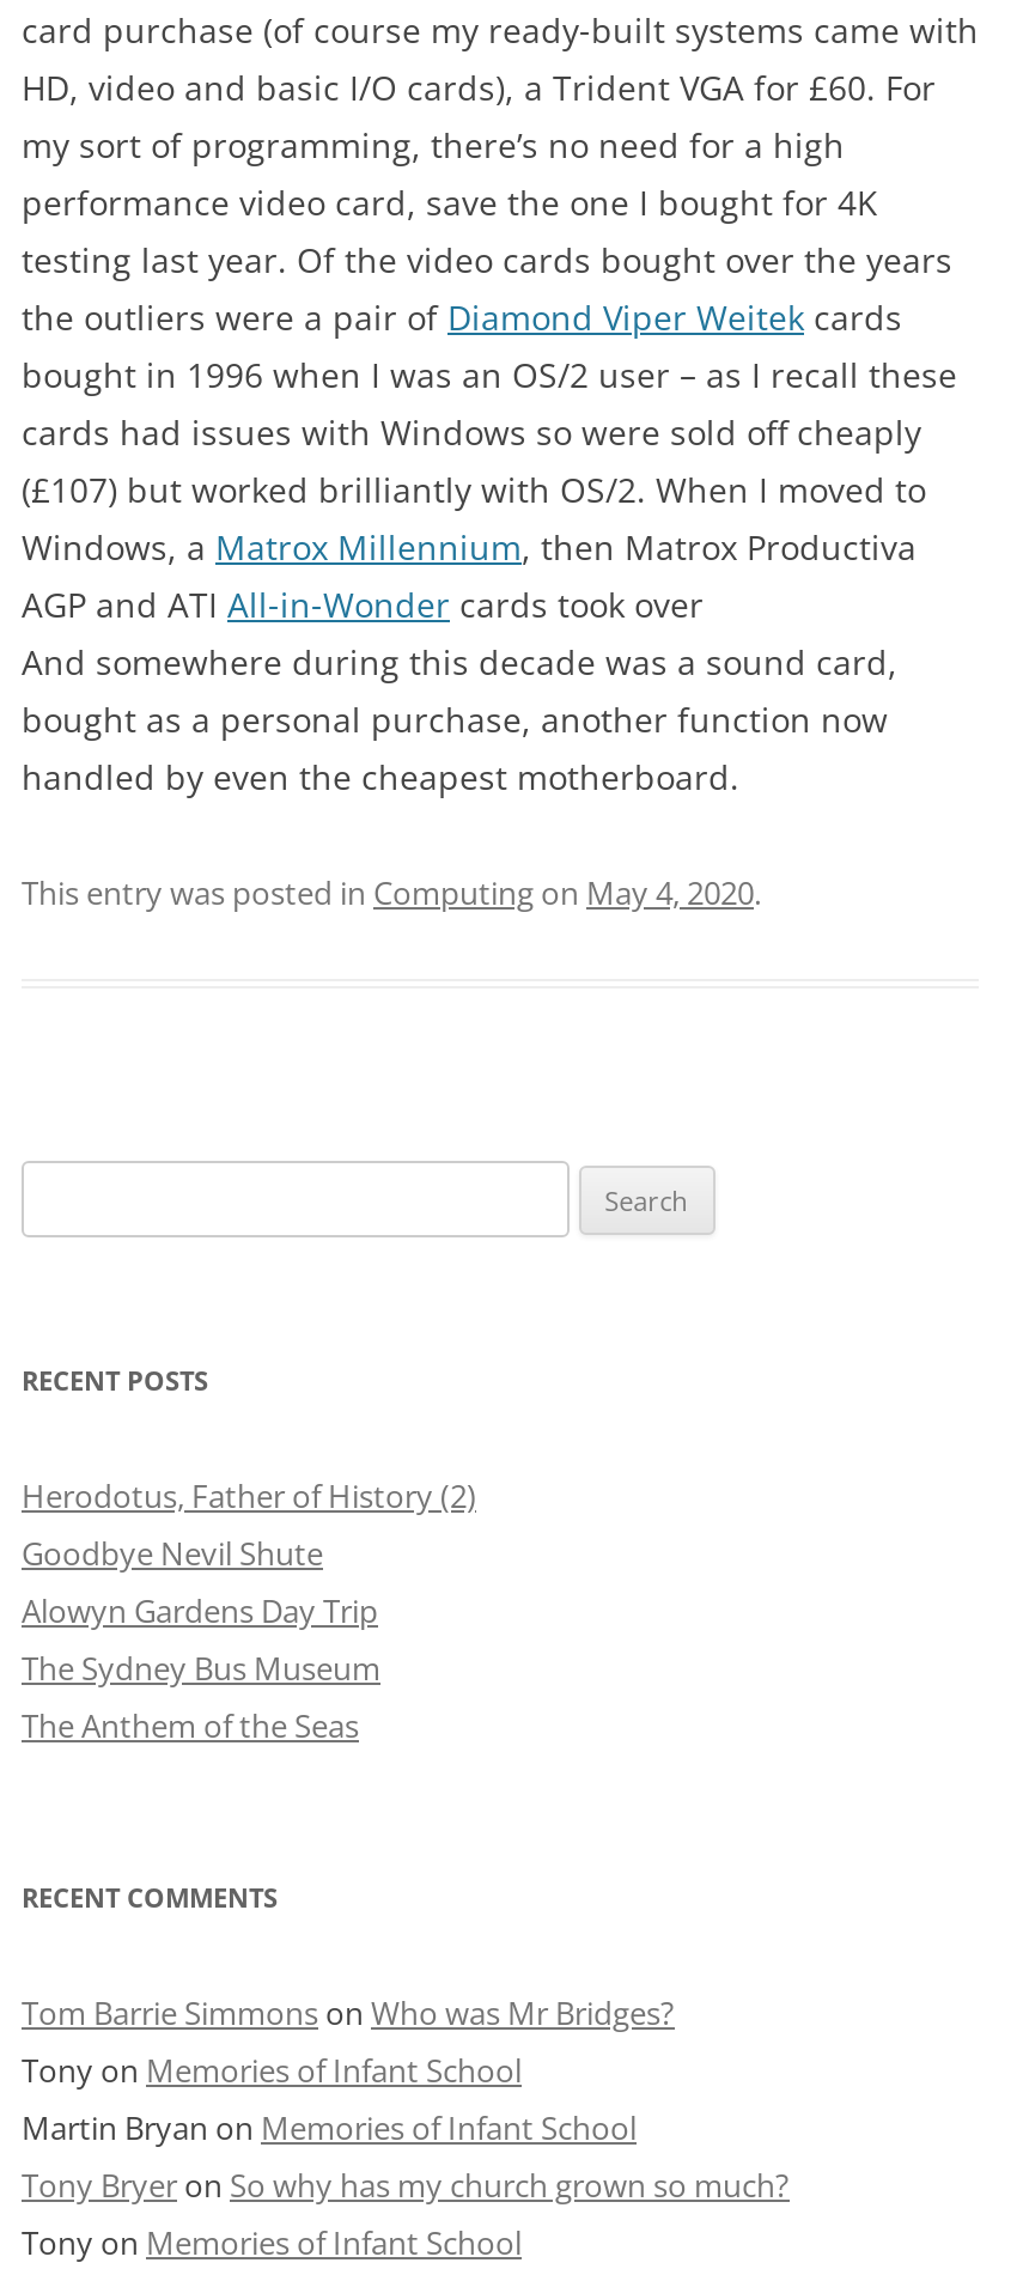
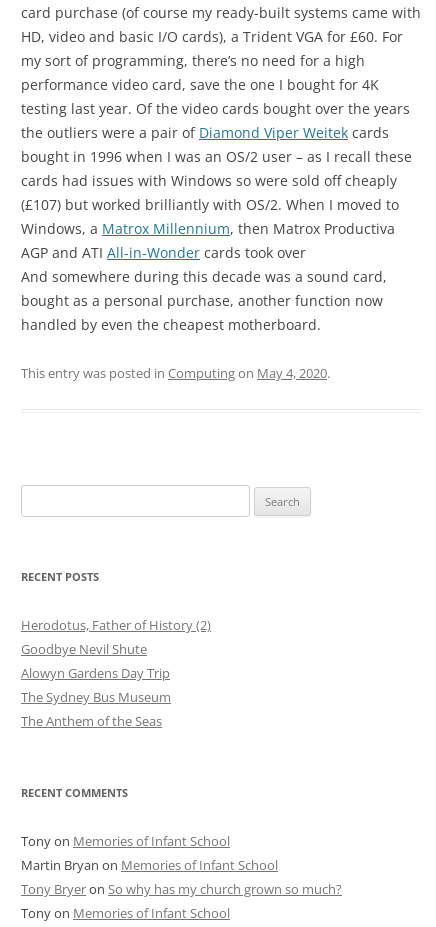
[22,1991,675,2034] Tom Barrie Simmons on Who was Mr Bridges? -> none

